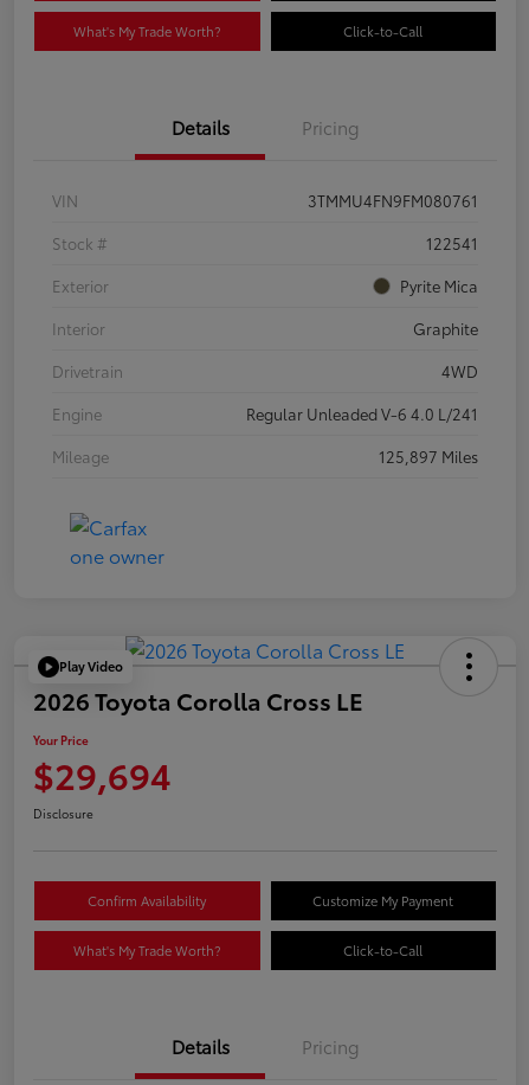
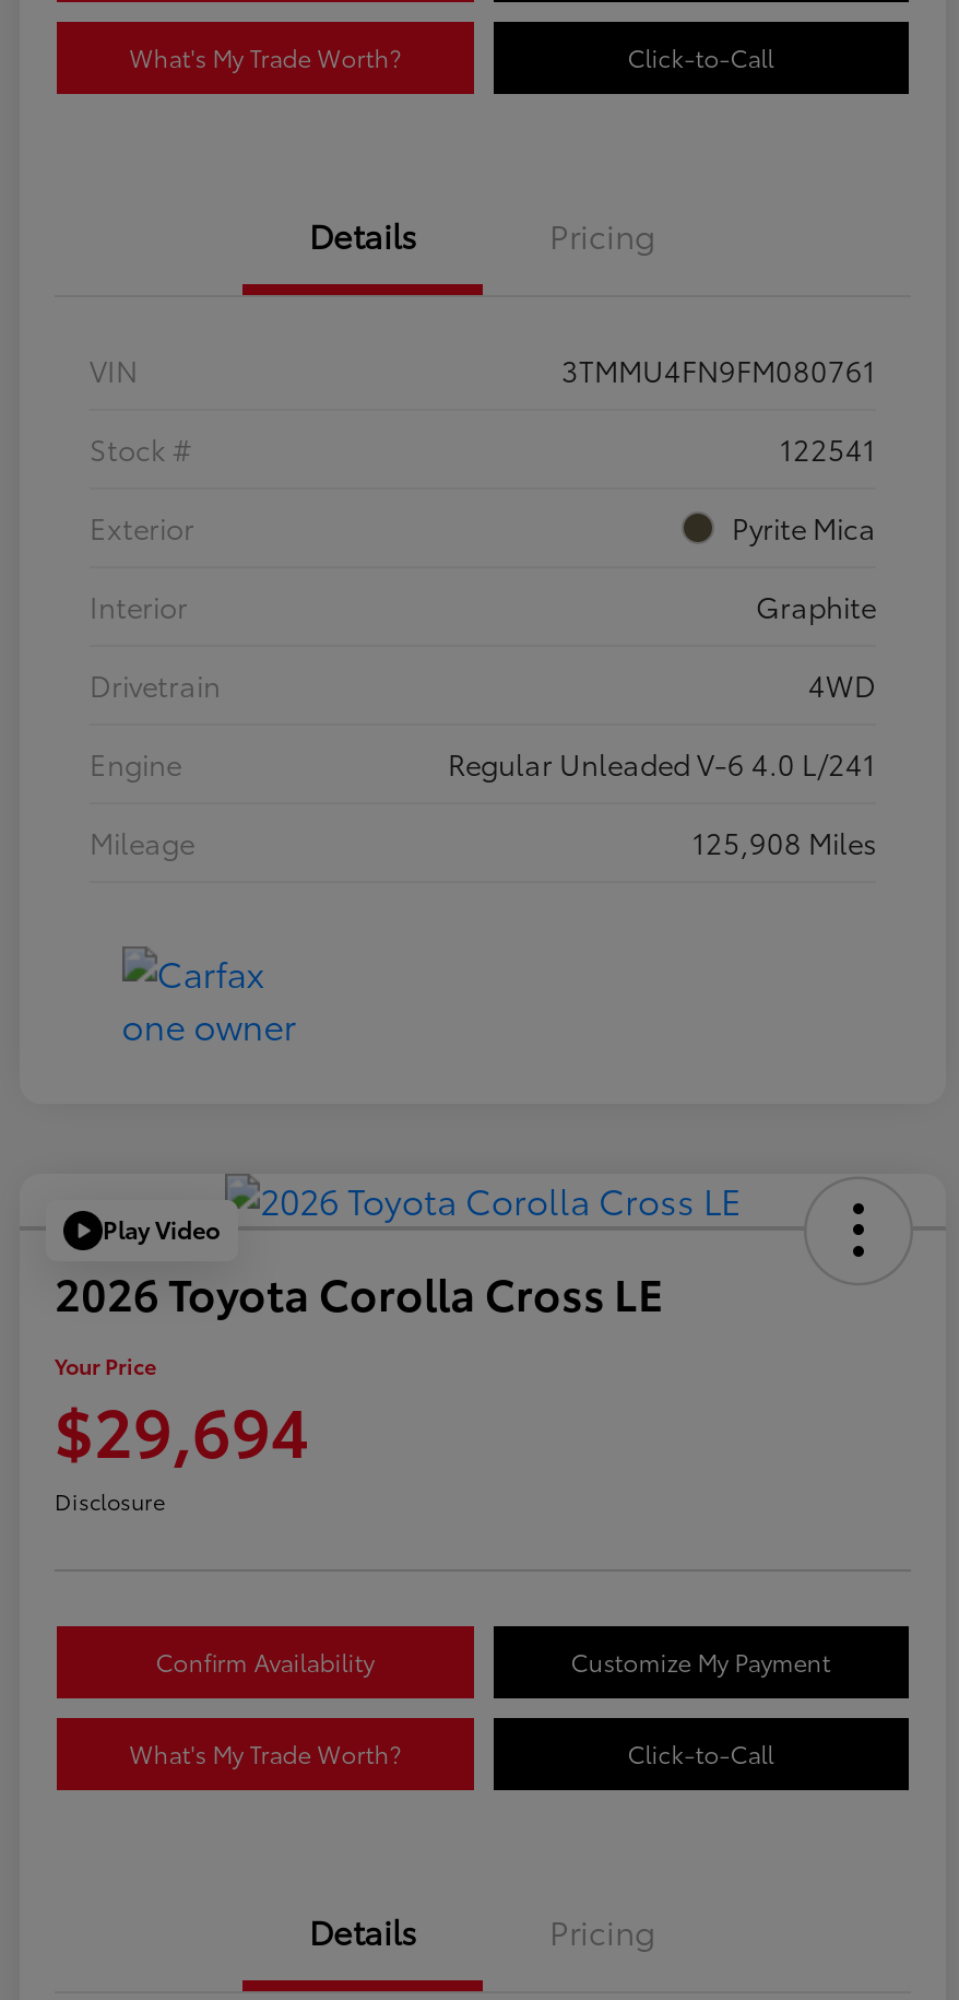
[379,445,478,466] 125,897 Miles -> [692,821,876,861] 125,908 Miles

